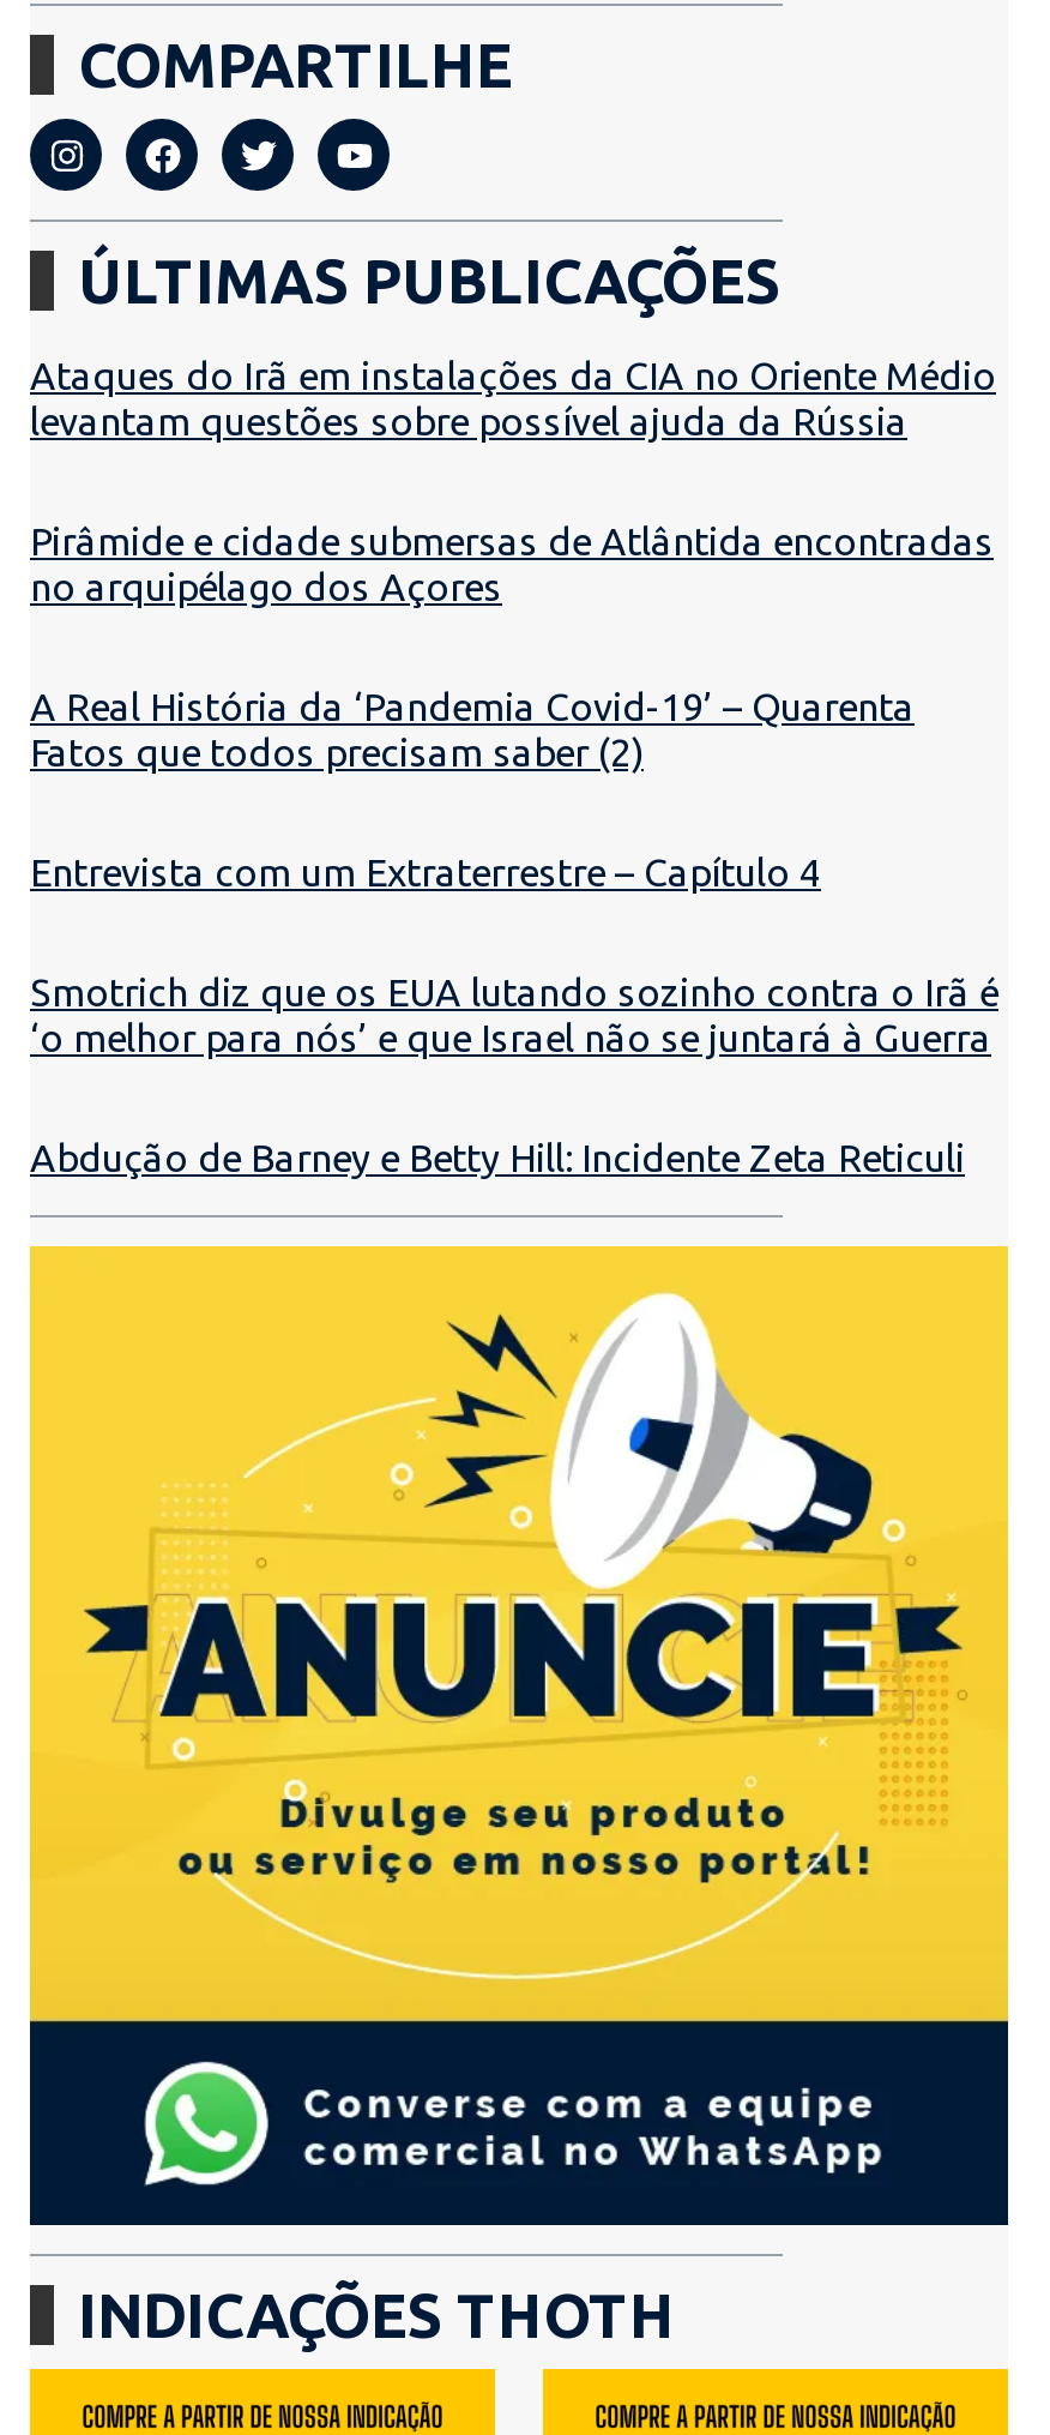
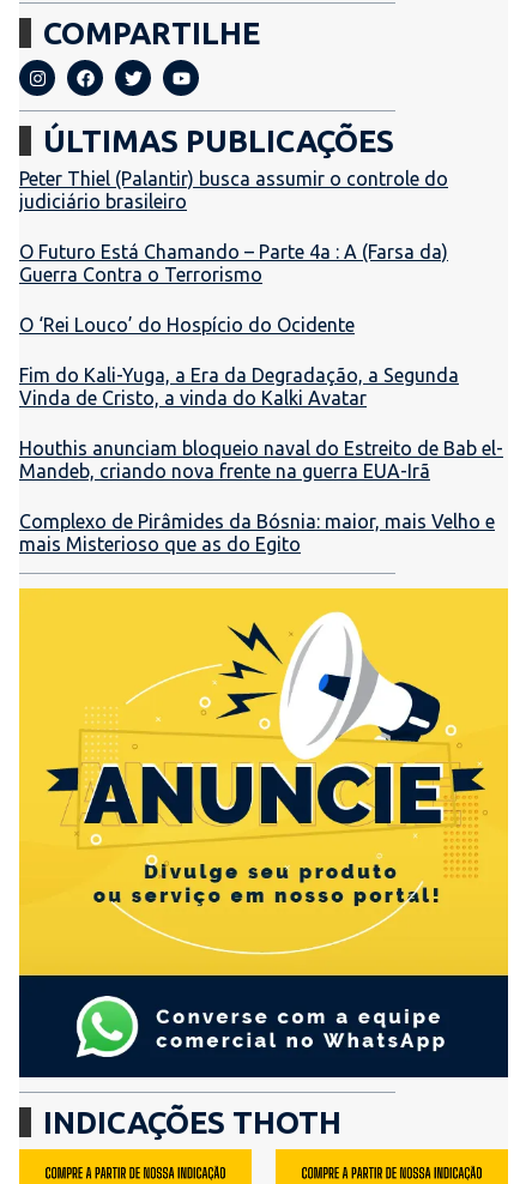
[30,354,996,443] Ataques do Irã em instalações da CIA no Oriente Médio | levantam questões sobre possível ajuda da Rússia -> [19,168,448,212] Peter Thiel (Palantir) busca assumir o controle do | judiciário brasileiro
[30,520,994,609] Pirâmide e cidade submersas de Atlântida encontradas | no arquipélago dos Açores -> [19,241,448,285] O Futuro Está Chamando – Parte 4a : A (Farsa da) | Guerra Contra o Terrorismo
[30,685,915,774] A Real História da ‘Pandemia Covid-19’ – Quarenta | Fatos que todos precisam saber (2) -> [19,314,355,336] O ‘Rei Louco’ do Hospício do Ocidente
[30,851,821,894] Entrevista com um Extraterrestre – Capítulo 4 -> [19,365,459,409] Fim do Kali-Yuga, a Era da Degradação, a Segunda | Vinda de Cristo, a vinda do Kalki Avatar
[30,971,998,1060] Smotrich diz que os EUA lutando sozinho contra o Irã é | ‘o melhor para nós’ e que Israel não se juntará à Guerra -> [19,438,503,482] Houthis anunciam bloqueio naval do Estreito de Bab el- | Mandeb, criando nova frente na guerra EUA-Irã
[30,1136,965,1180] Abdução de Barney e Betty Hill: Incidente Zeta Reticuli -> [19,511,495,555] Complexo de Pirâmides da Bósnia: maior, mais Velho e | mais Misterioso que as do Egito

